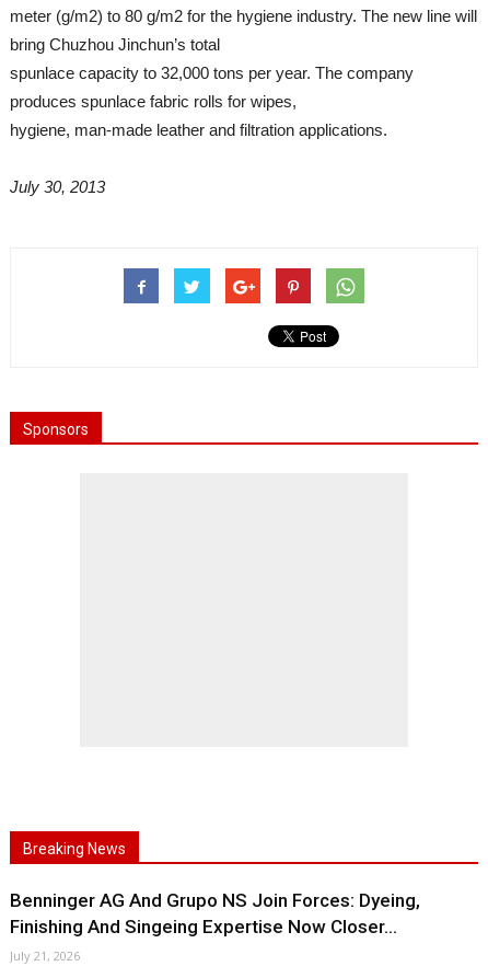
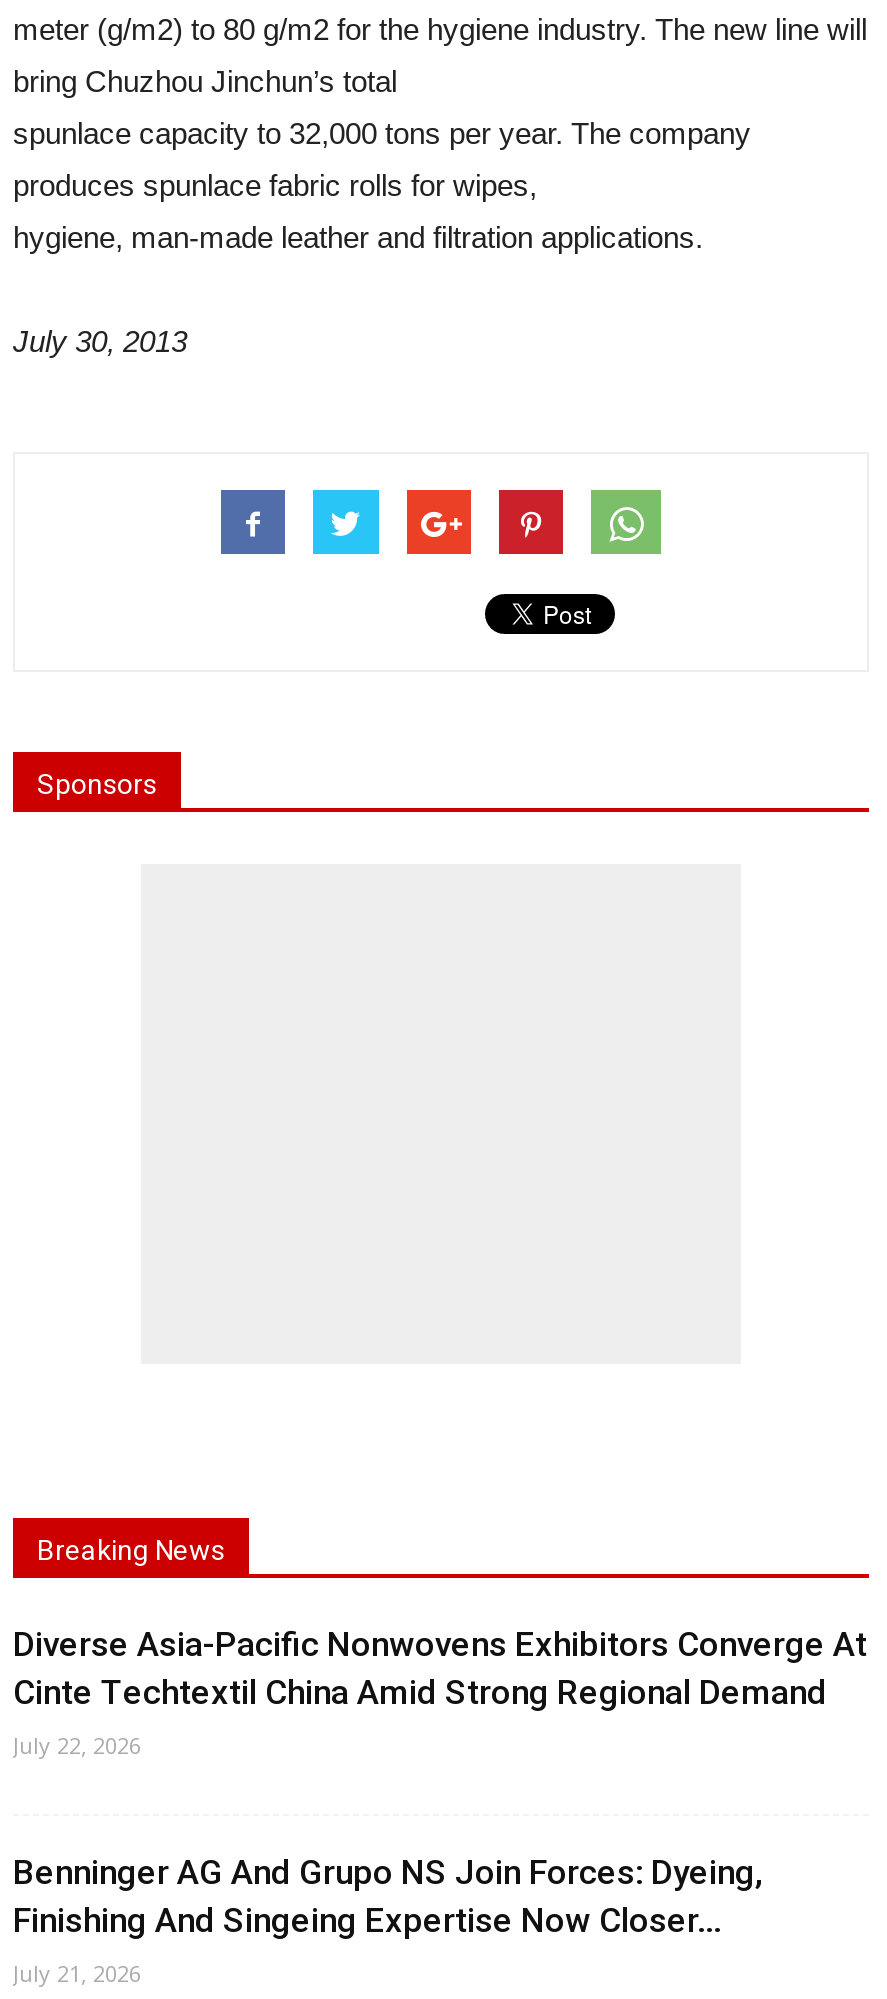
none -> [13,1624,867,1760] Diverse Asia-Pacific Nonwovens Exhibitors Converge At | Cinte Techtextil China Amid Strong Regional Demand | July 22, 2026

